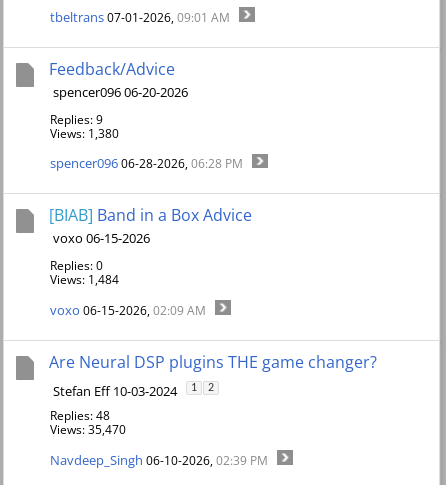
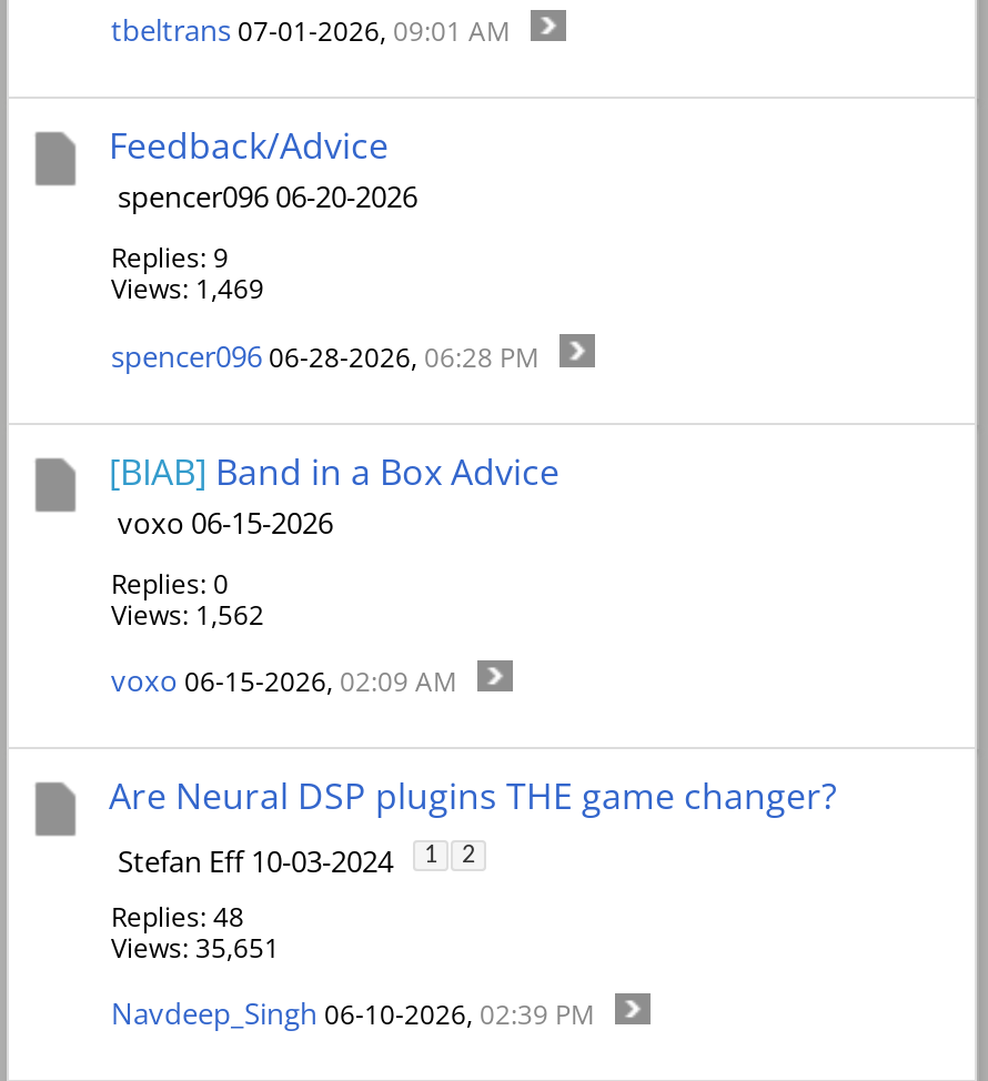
[50,125,119,142] Views: 1,380 -> [111,270,264,308] Views: 1,469
[50,271,119,288] Views: 1,484 -> [111,596,264,633] Views: 1,562
[50,421,126,438] Views: 35,470 -> [111,928,280,966] Views: 35,651

